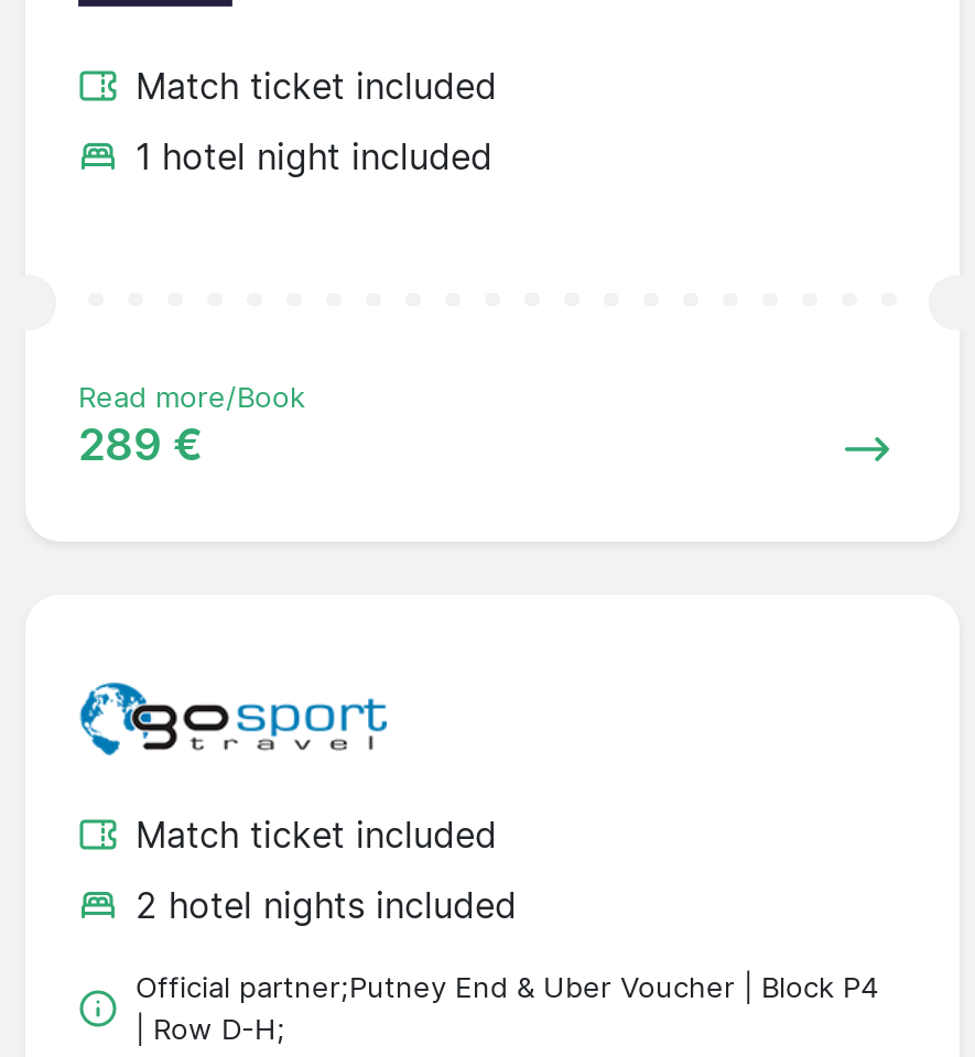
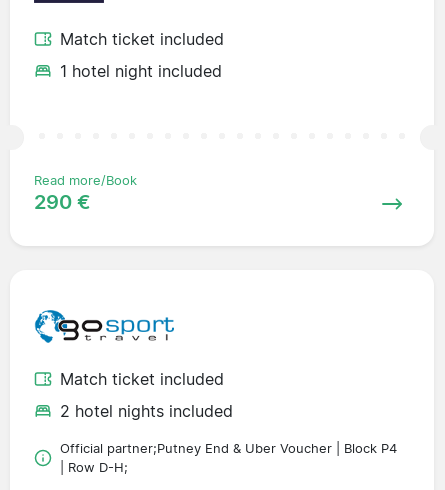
[78,418,204,471] 289 € -> [34,190,91,214] 290 €

